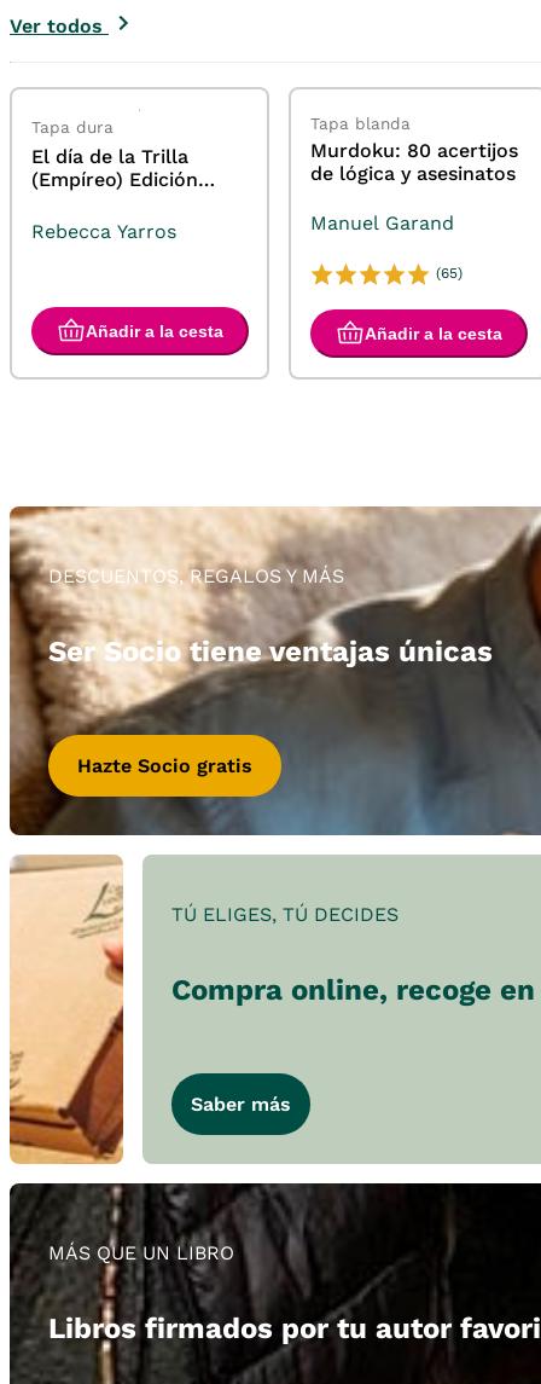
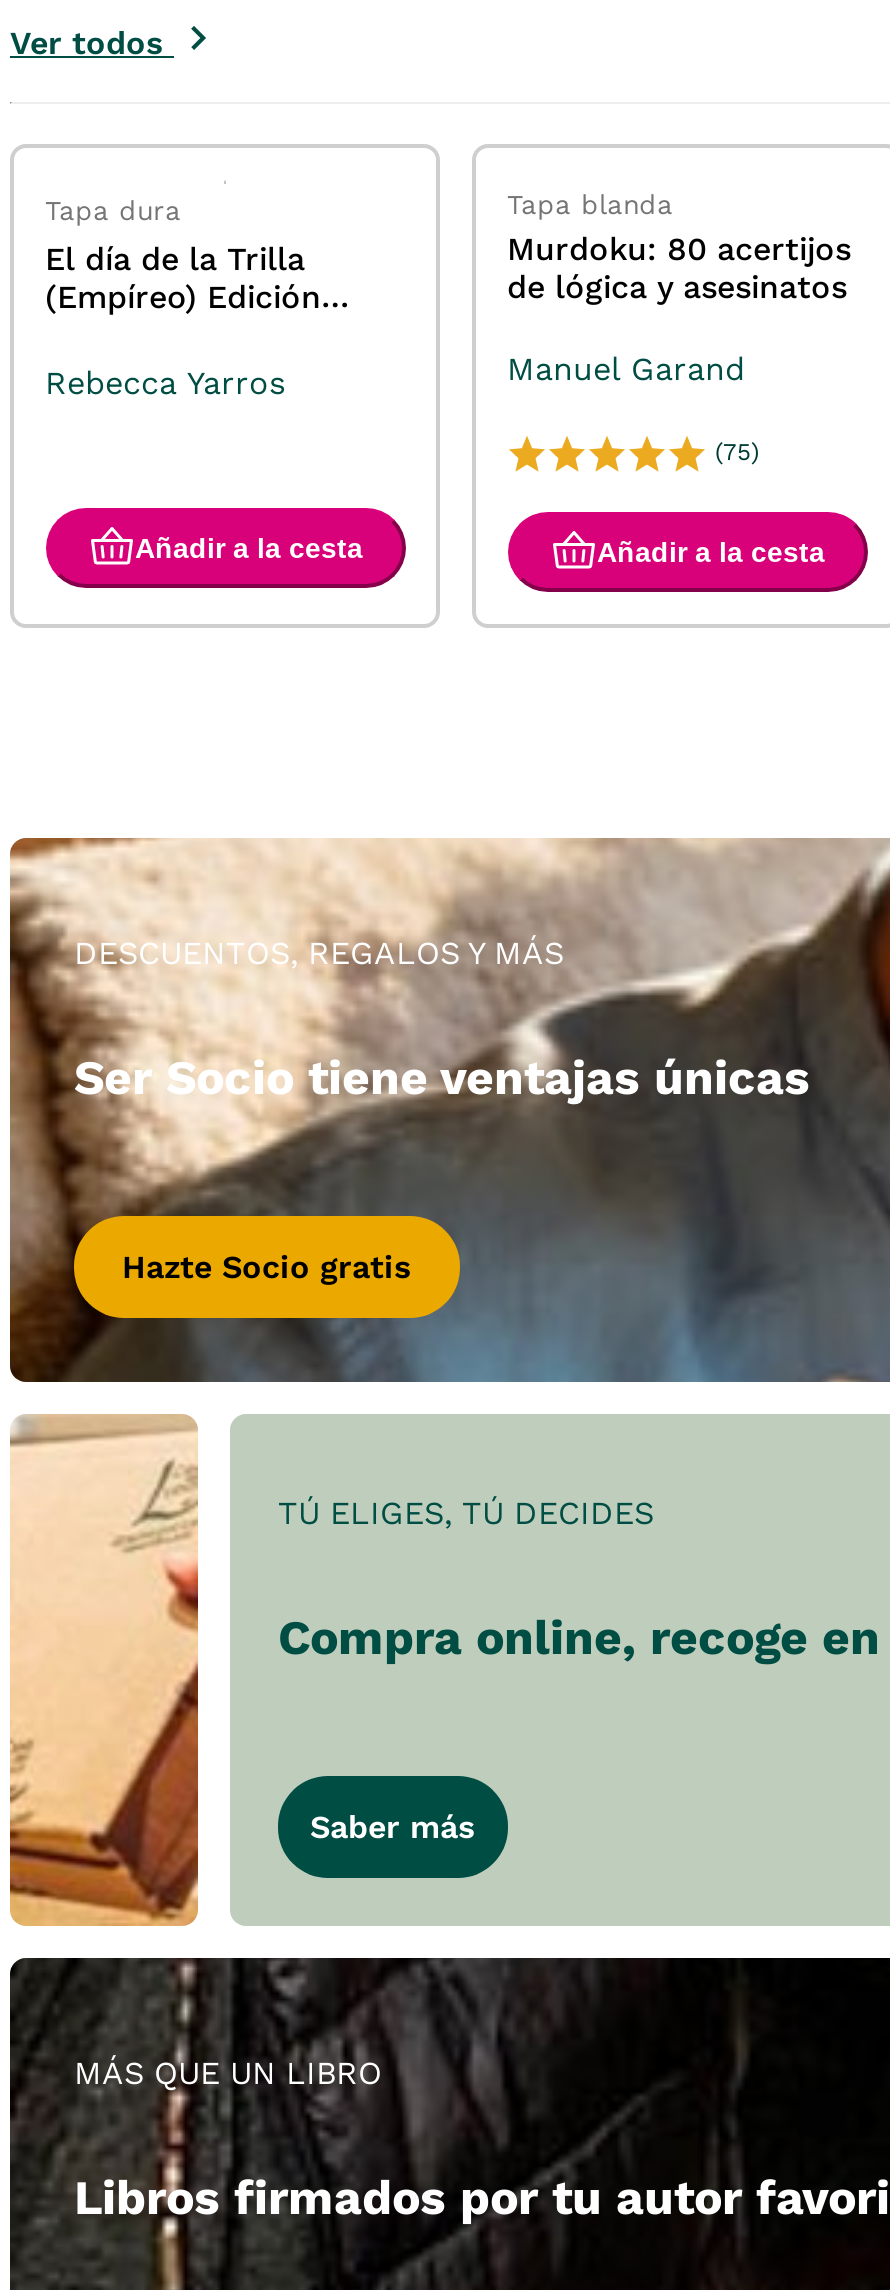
[435,264,462,281] (65) -> [715,438,759,466] (75)

